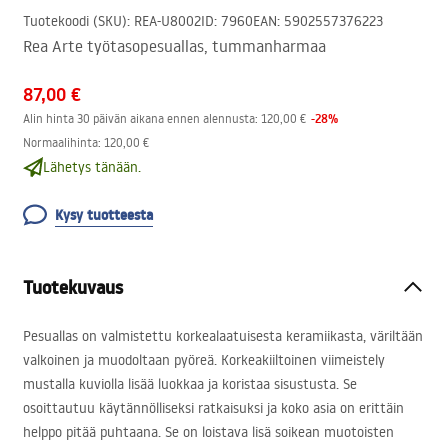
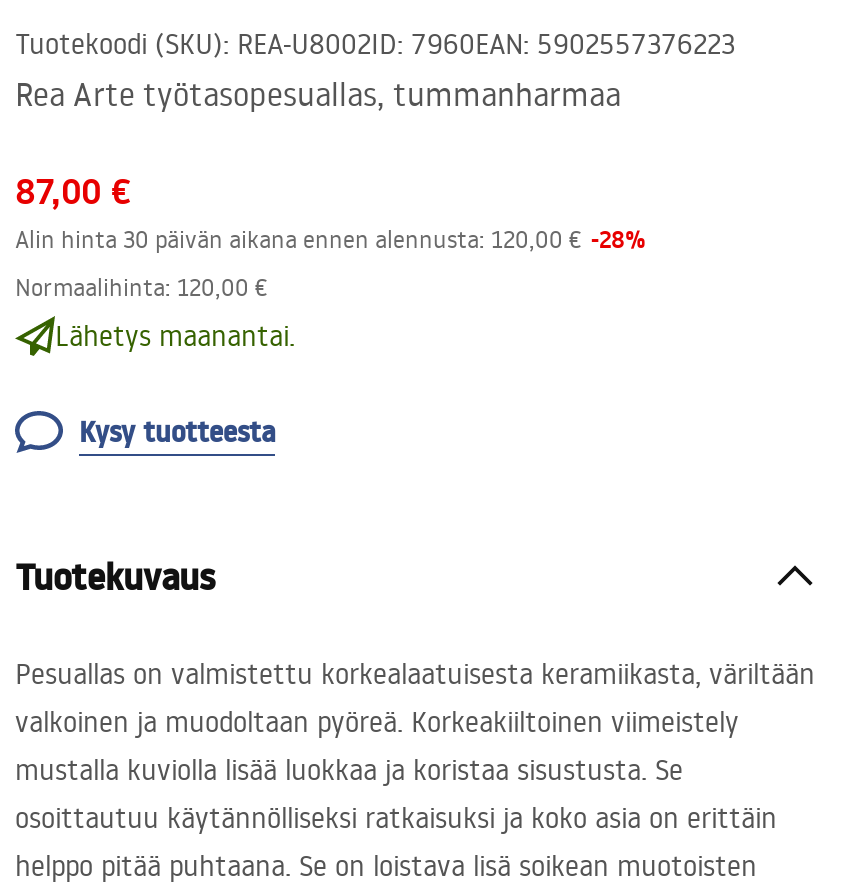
[43,158,141,176] Lähetys tänään. -> [55,318,295,354] Lähetys maanantai.

